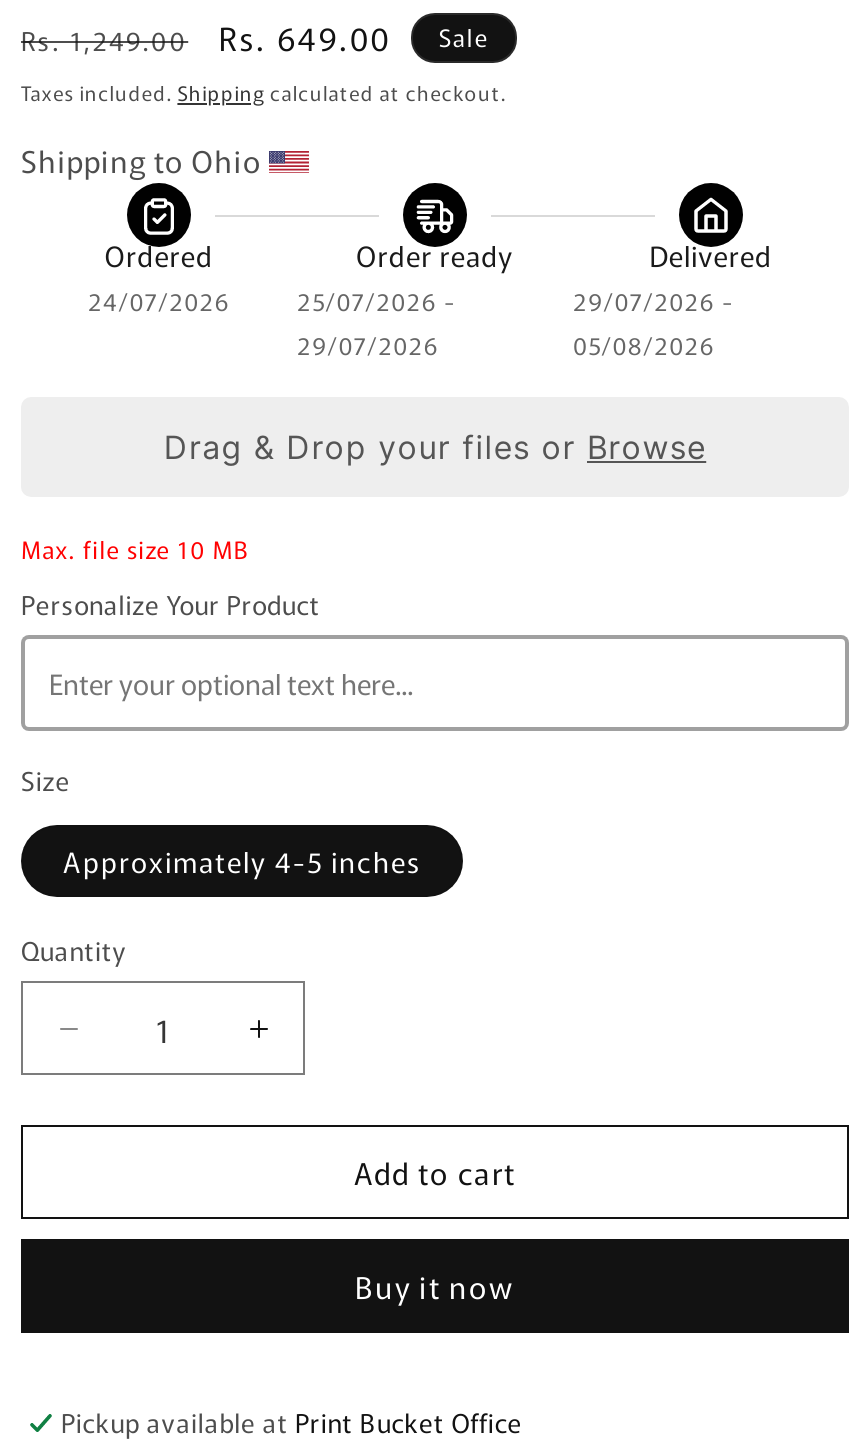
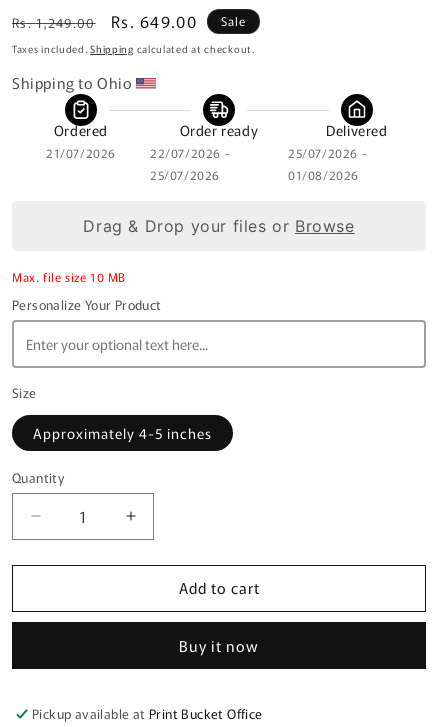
[88,283,230,317] 24/07/2026 -> [46,143,116,160] 21/07/2026
[297,283,455,317] 25/07/2026 - -> [150,143,230,160] 22/07/2026 -
[573,283,733,317] 29/07/2026 - -> [288,143,367,160] 25/07/2026 -
[297,327,439,361] 29/07/2026 -> [150,165,220,182] 25/07/2026
[573,327,715,361] 05/08/2026 -> [288,165,359,182] 01/08/2026

